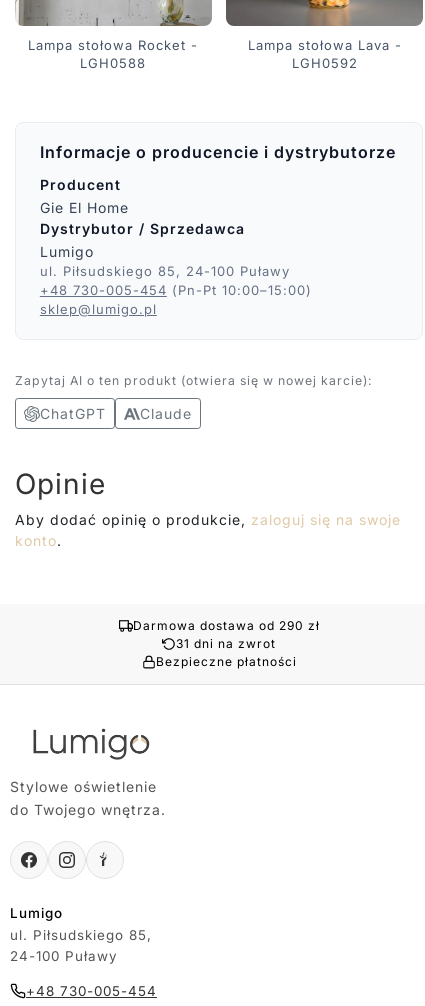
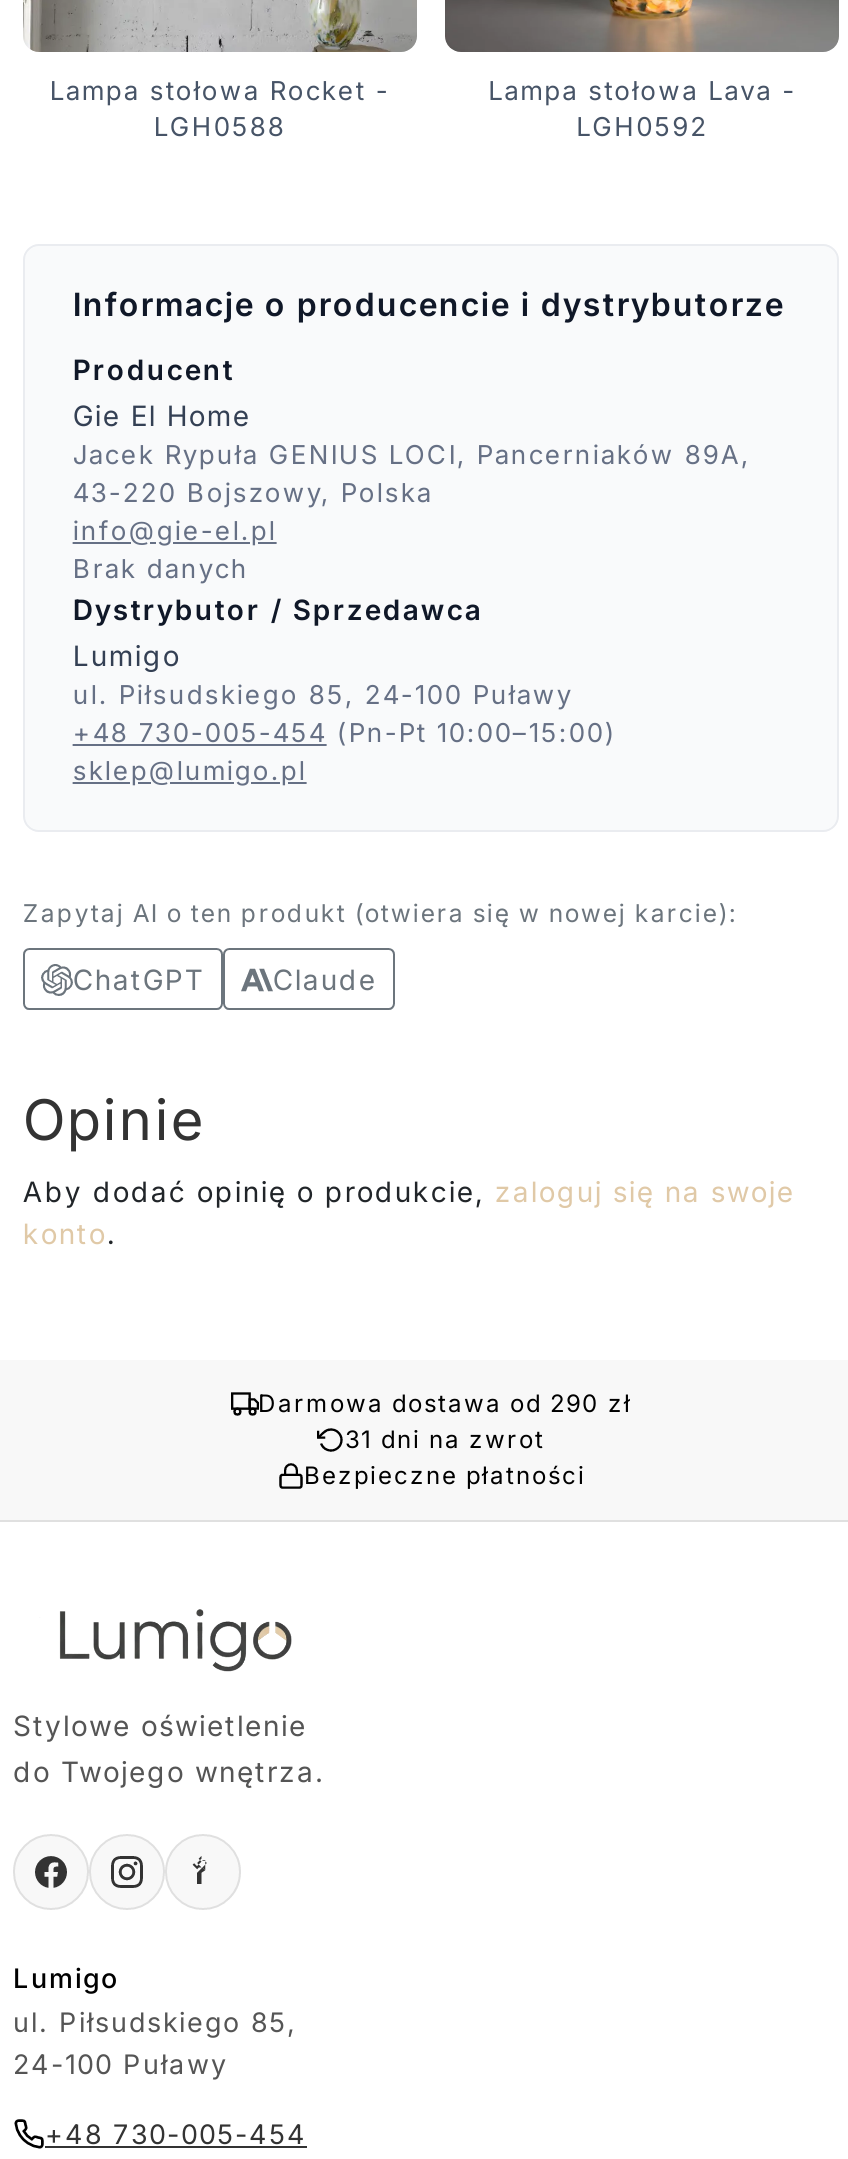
none -> [73,438,751,584] Jacek Rypuła GENIUS LOCI, Pancerniaków 89A, | 43-220 Bojszowy, Polska | info@gie-el.pl | Brak danych

